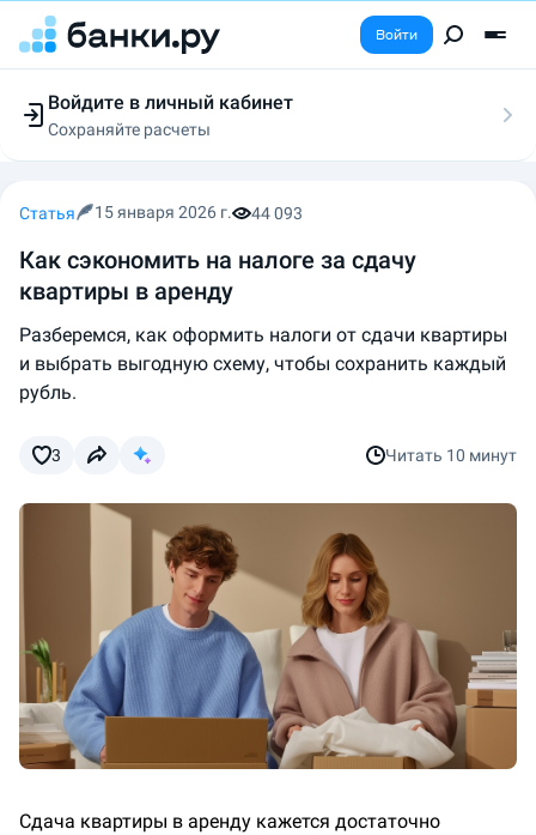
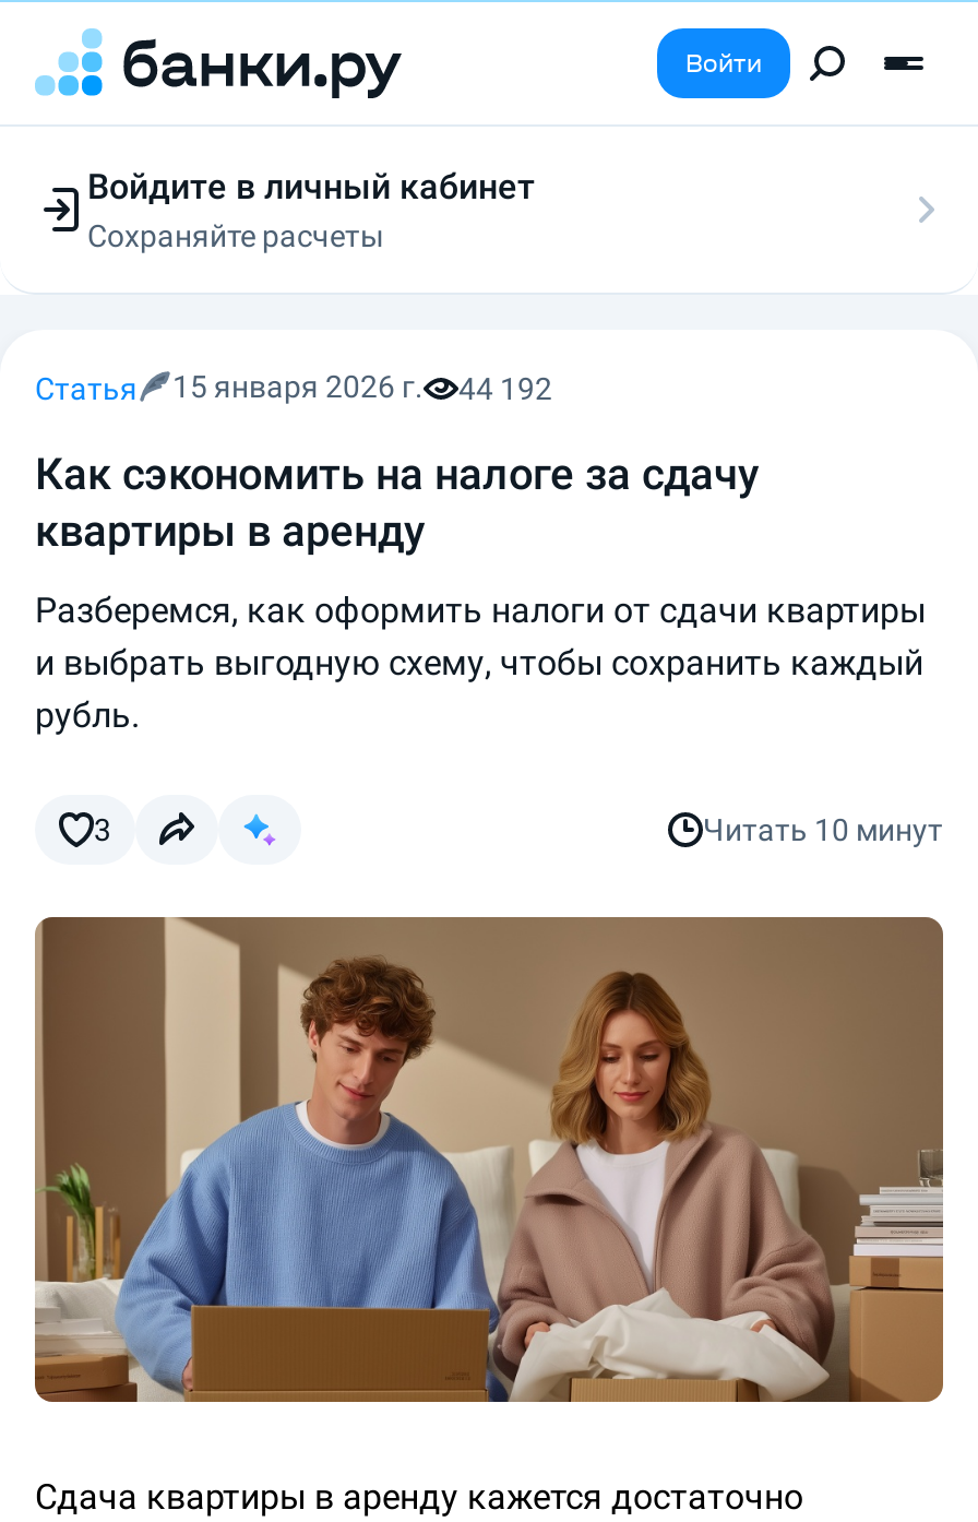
[19,202,303,222] Статья 15 января 2026 г. 44 093 -> [35,369,552,405] Статья 15 января 2026 г. 44 192

